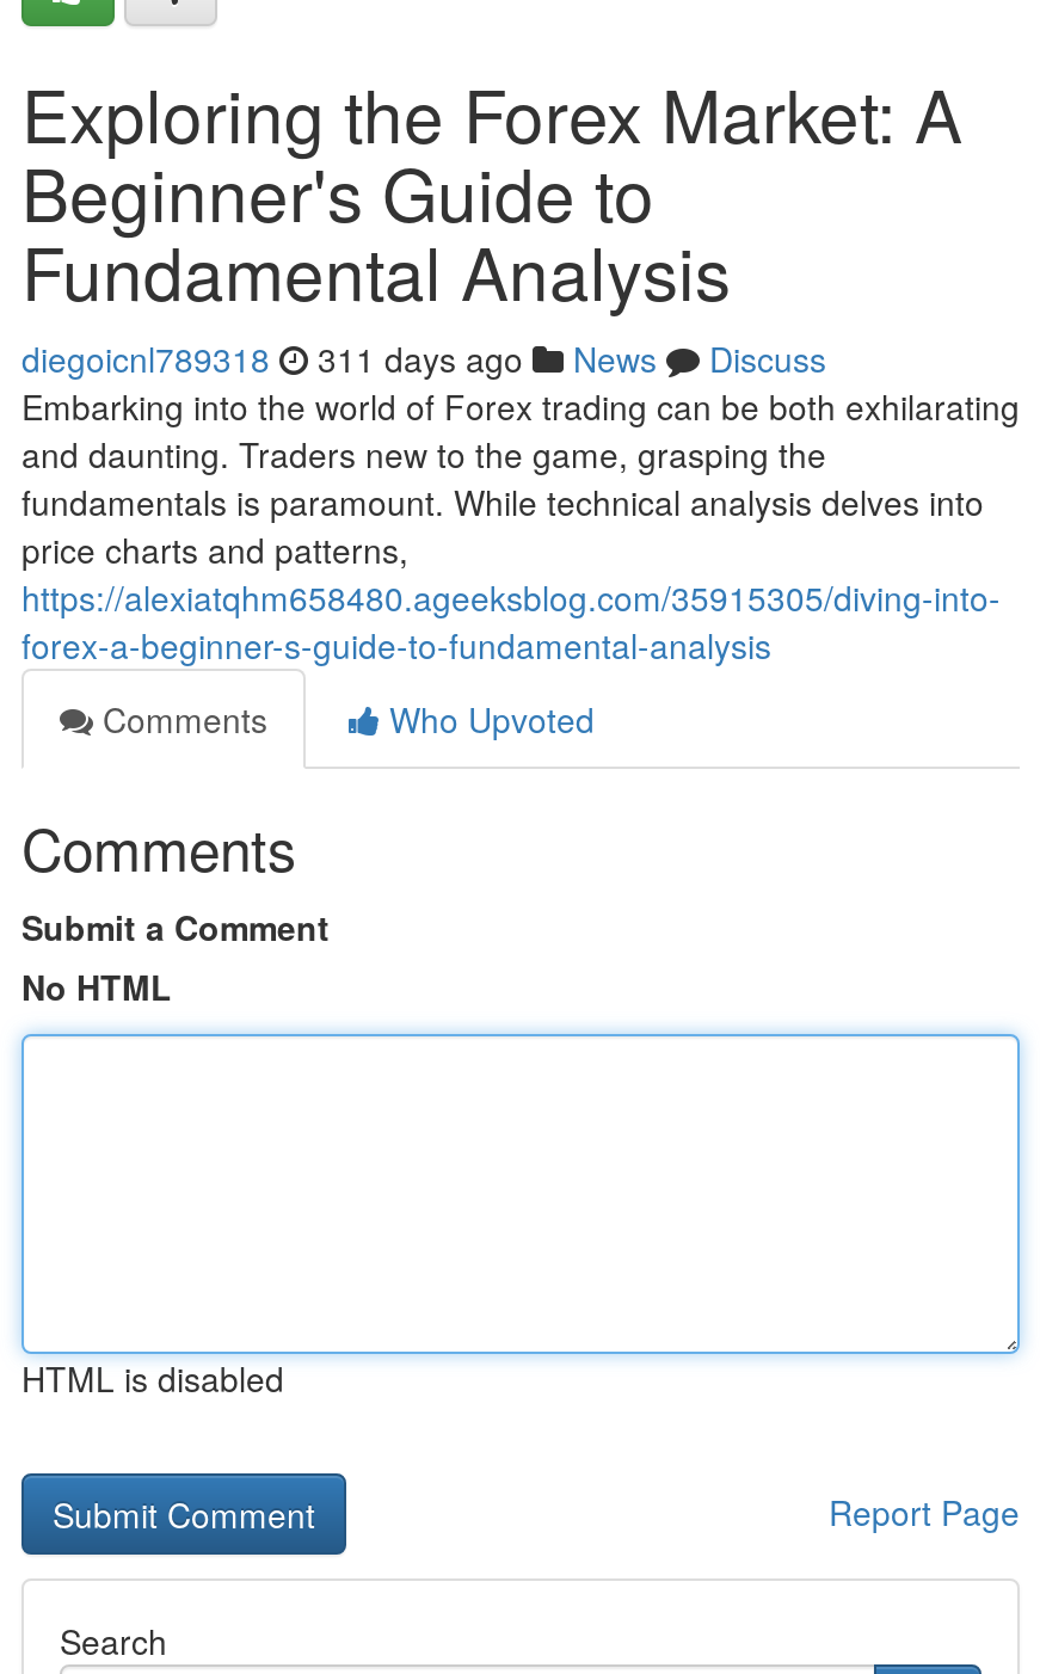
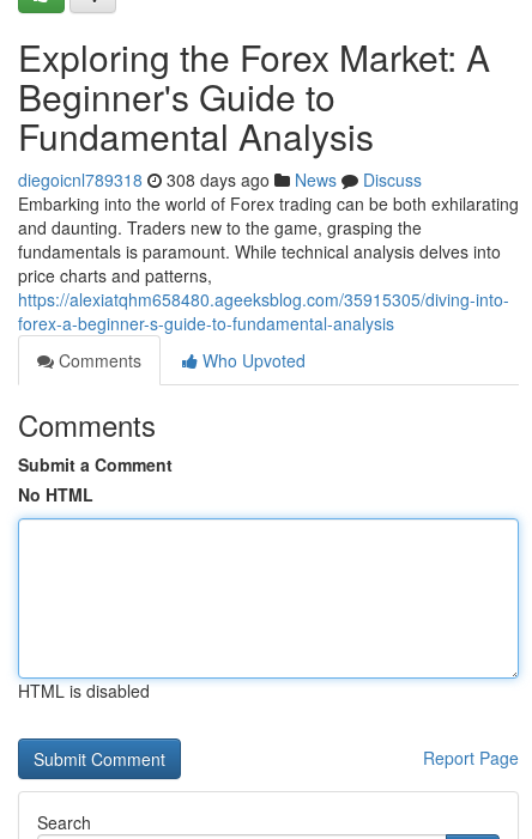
[21,334,826,382] diegoicnl789318 311 days ago News Discuss -> [18,168,422,191] diegoicnl789318 308 days ago News Discuss

